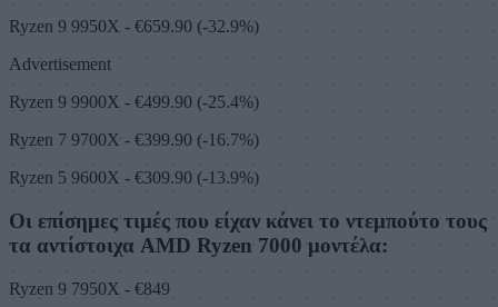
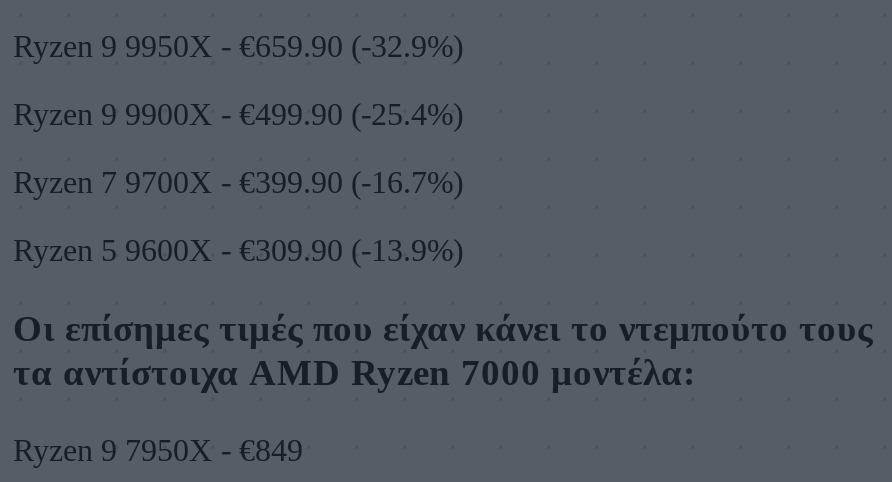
[9,55,111,74] Advertisement -> none

